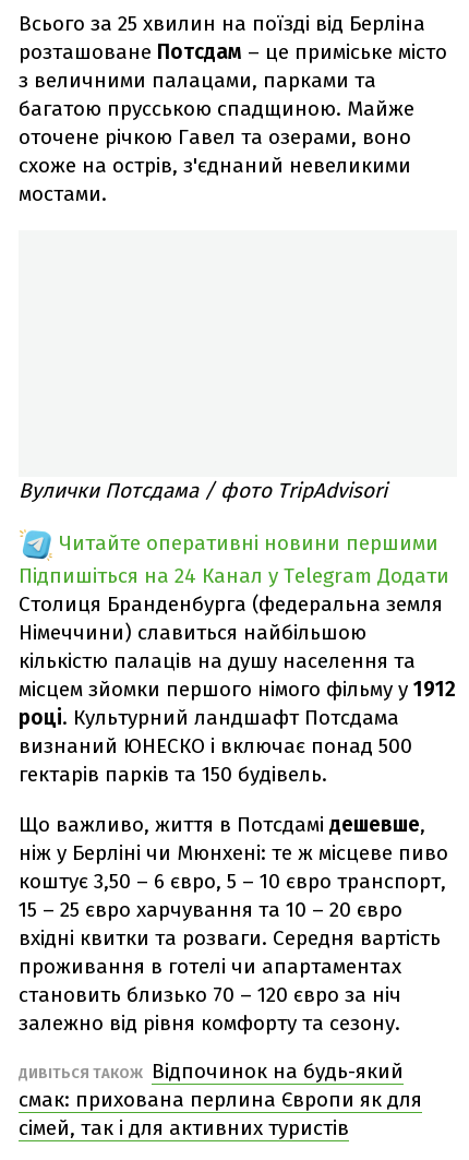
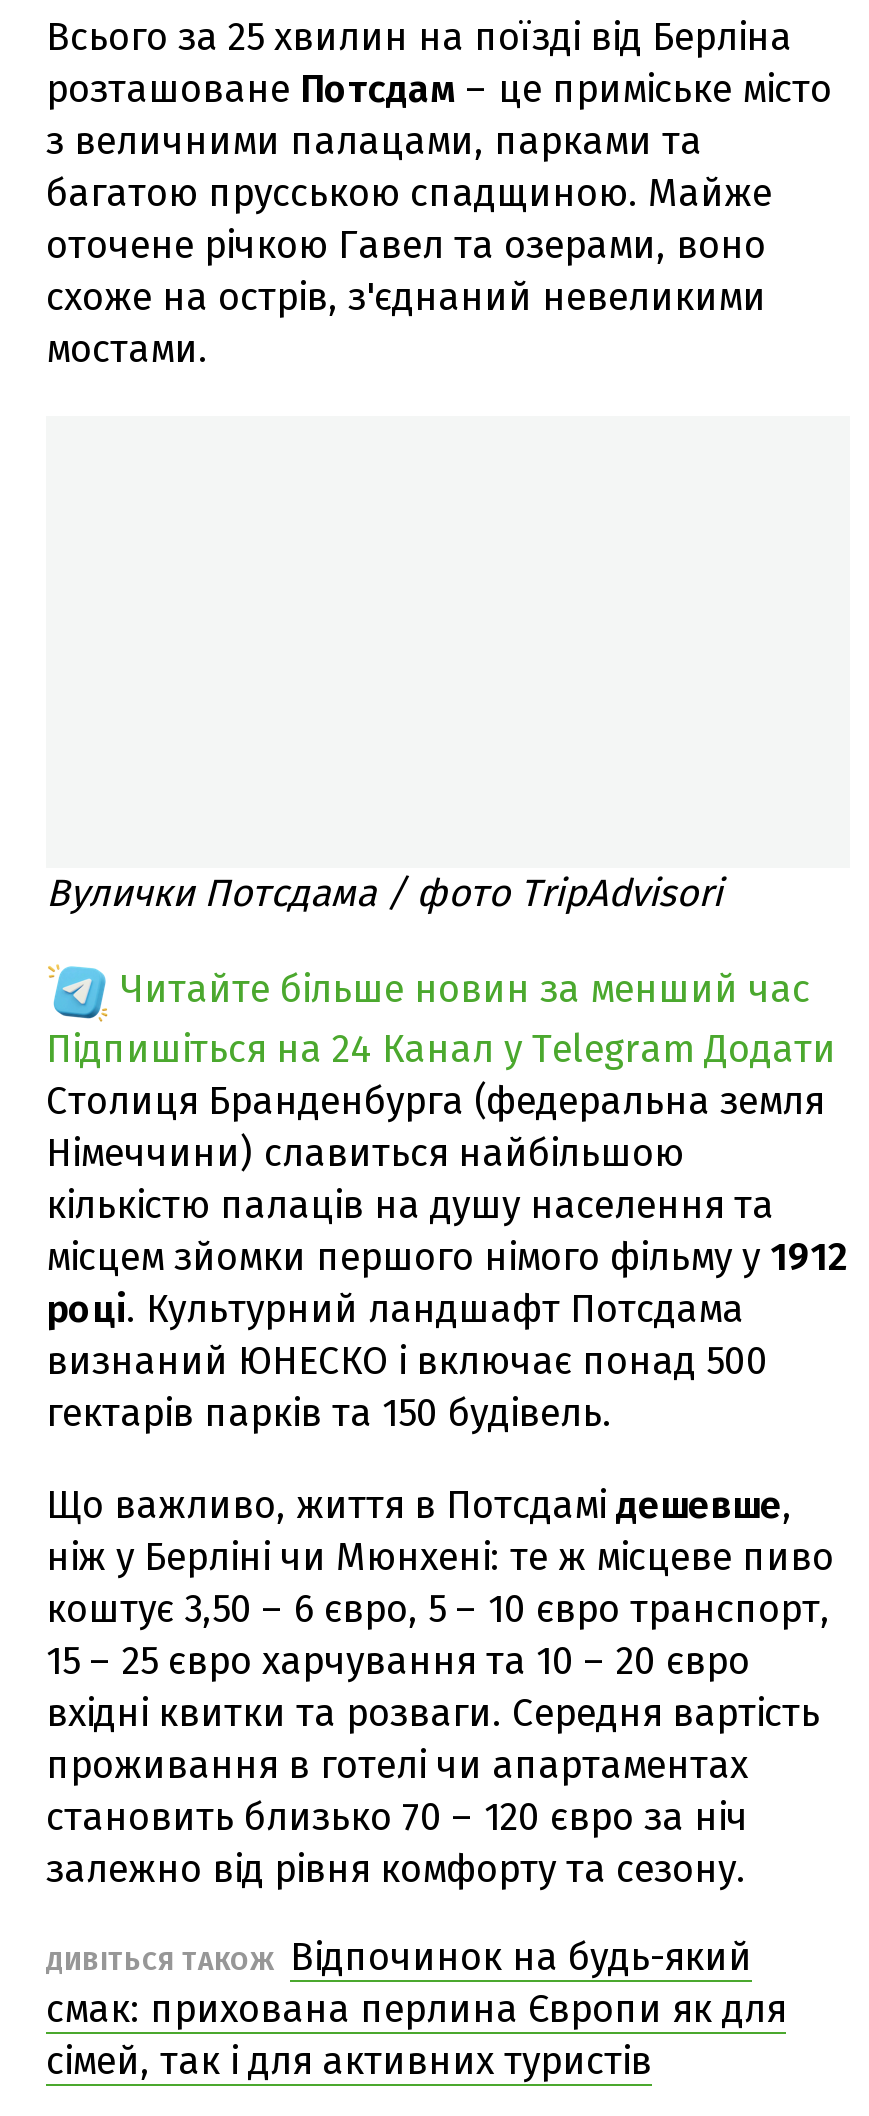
[59,530,438,555] Читайте оперативні новини першими -> [120,965,810,1011] Читайте більше новин за менший час

